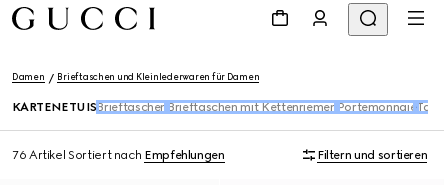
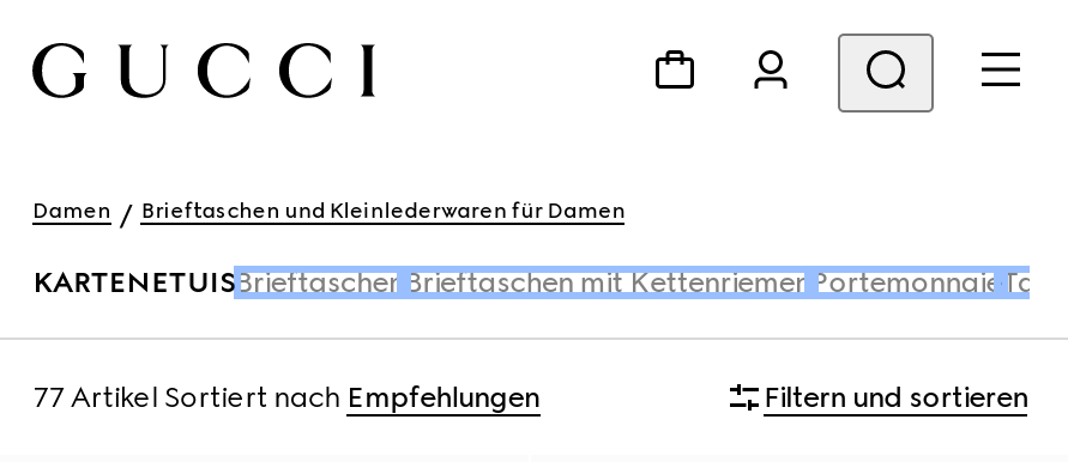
[12,148,225,162] 76 Artikel Sortiert nach Empfehlungen -> [32,381,540,414] 77 Artikel Sortiert nach Empfehlungen

